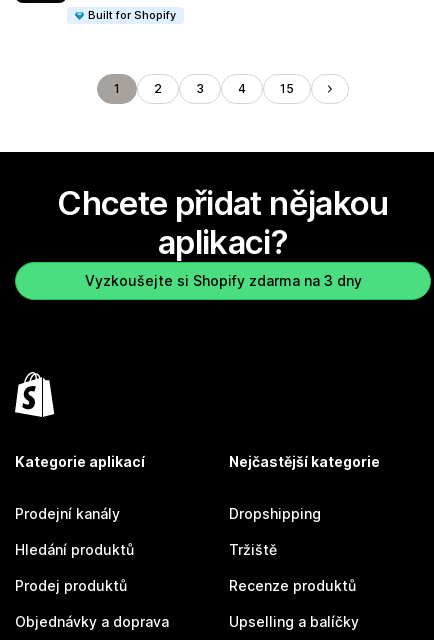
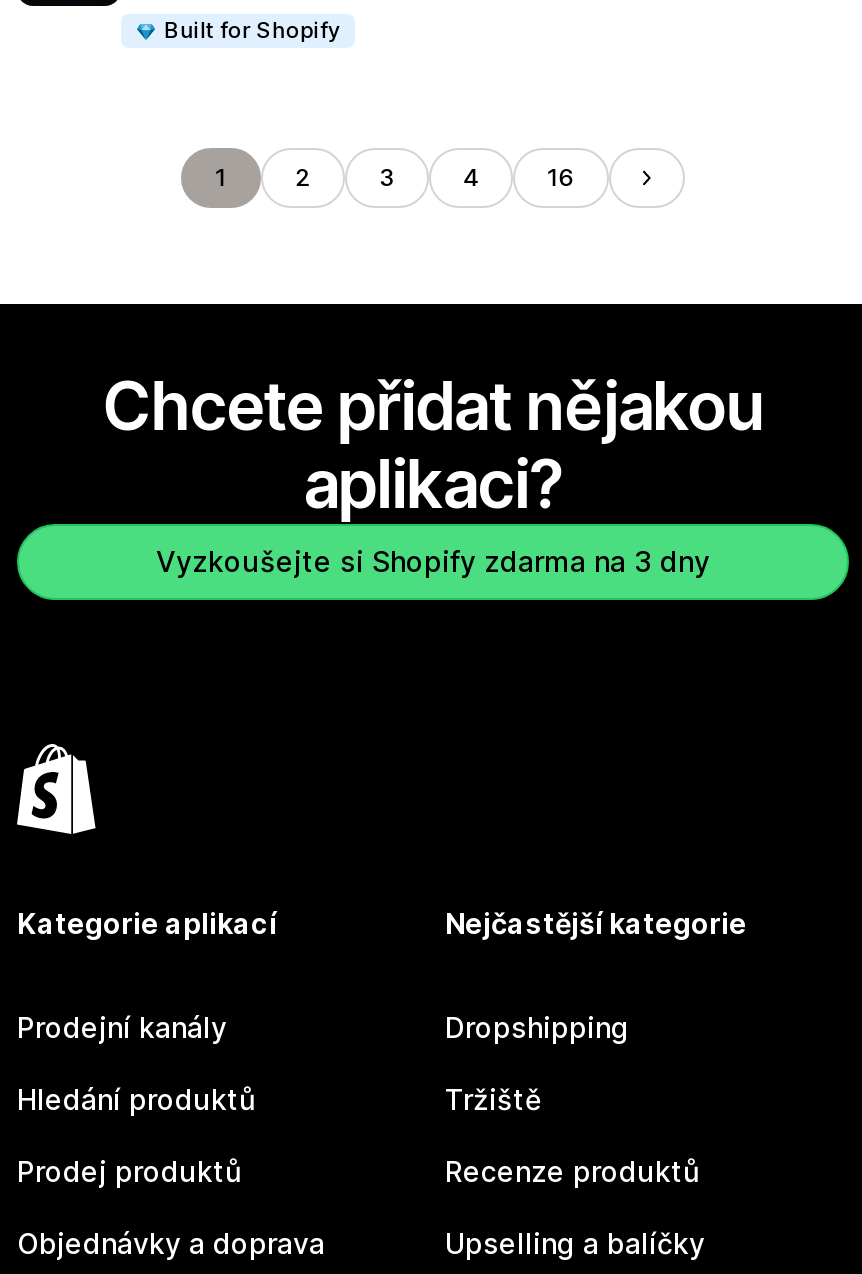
[280,81,294,96] 15 -> [547,162,575,192] 16

